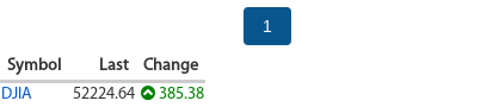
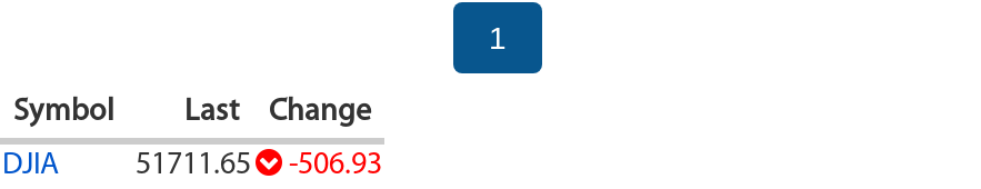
[73,86,135,103] 52224.64 -> [136,149,251,182] 51711.65
[155,86,204,103] 385.38 -> [282,149,382,182] -506.93

